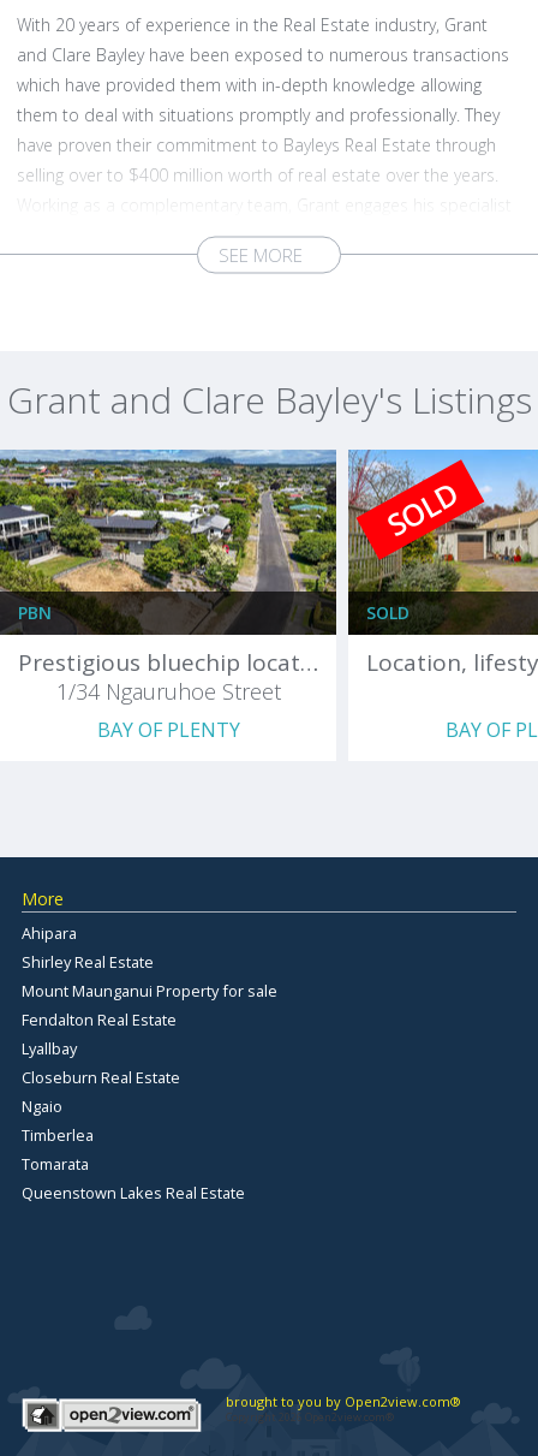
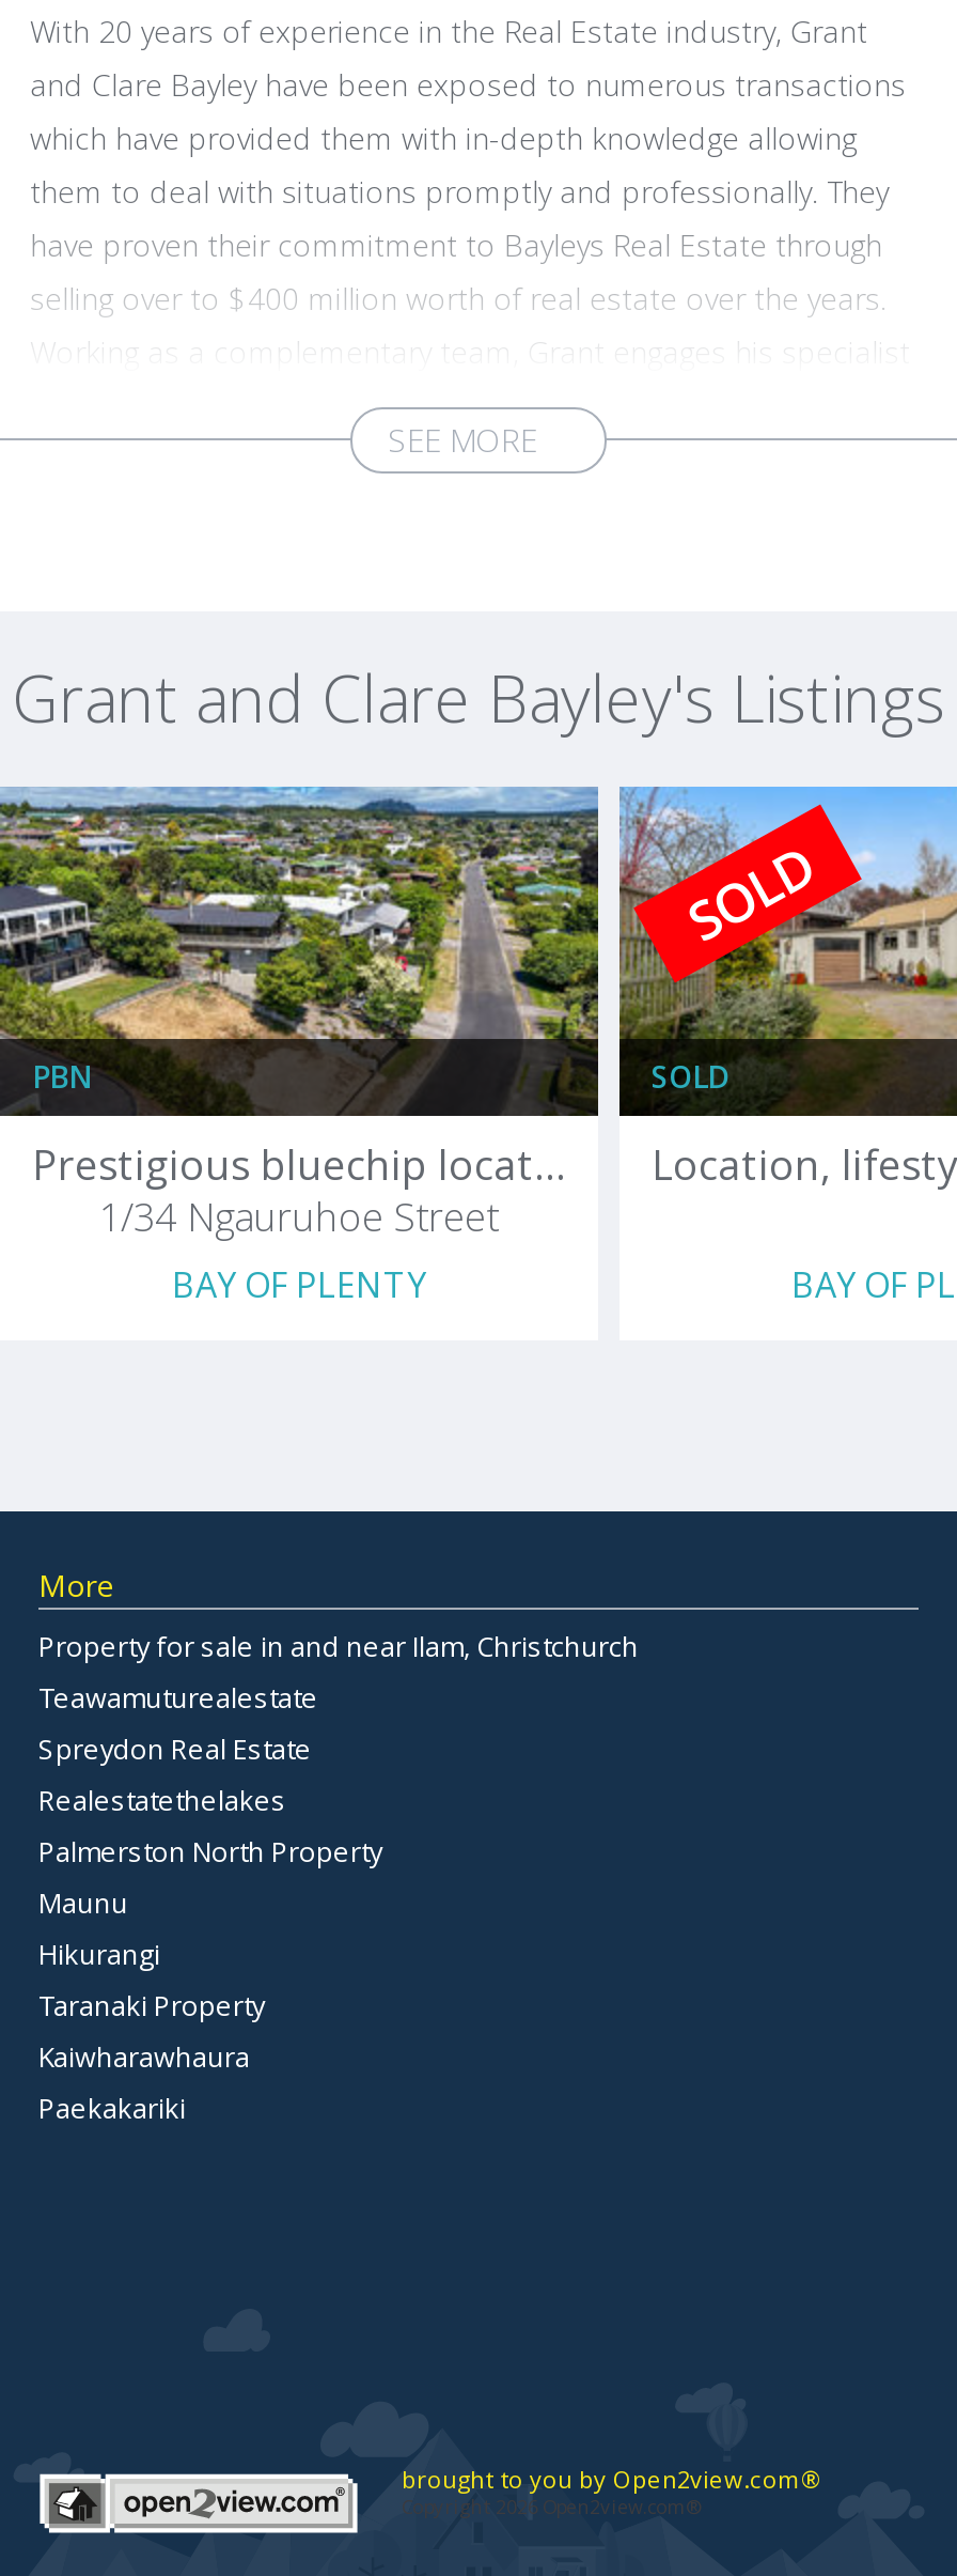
[22,922,277,1204] Ahipara | Shirley Real Estate | Mount Maunganui Property for sale | Fendalton Real Estate | Lyallbay | Closeburn Real Estate | Ngaio | Timberlea | Tomarata | Queenstown Lakes Real Estate -> [38,1627,639,2127] Property for sale in and near Ilam, Christchurch | Teawamuturealestate | Spreydon Real Estate | Realestatethelakes | Palmerston North Property | Maunu | Hikurangi | Taranaki Property | Kaiwharawhaura | Paekakariki

